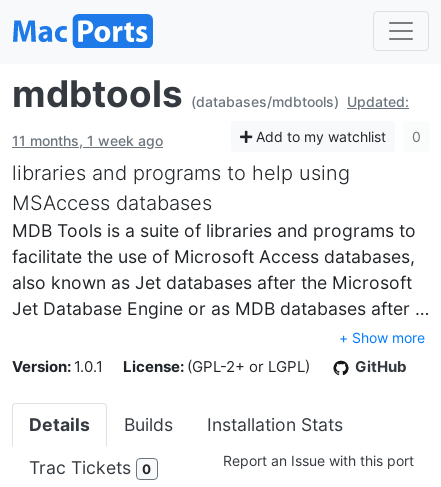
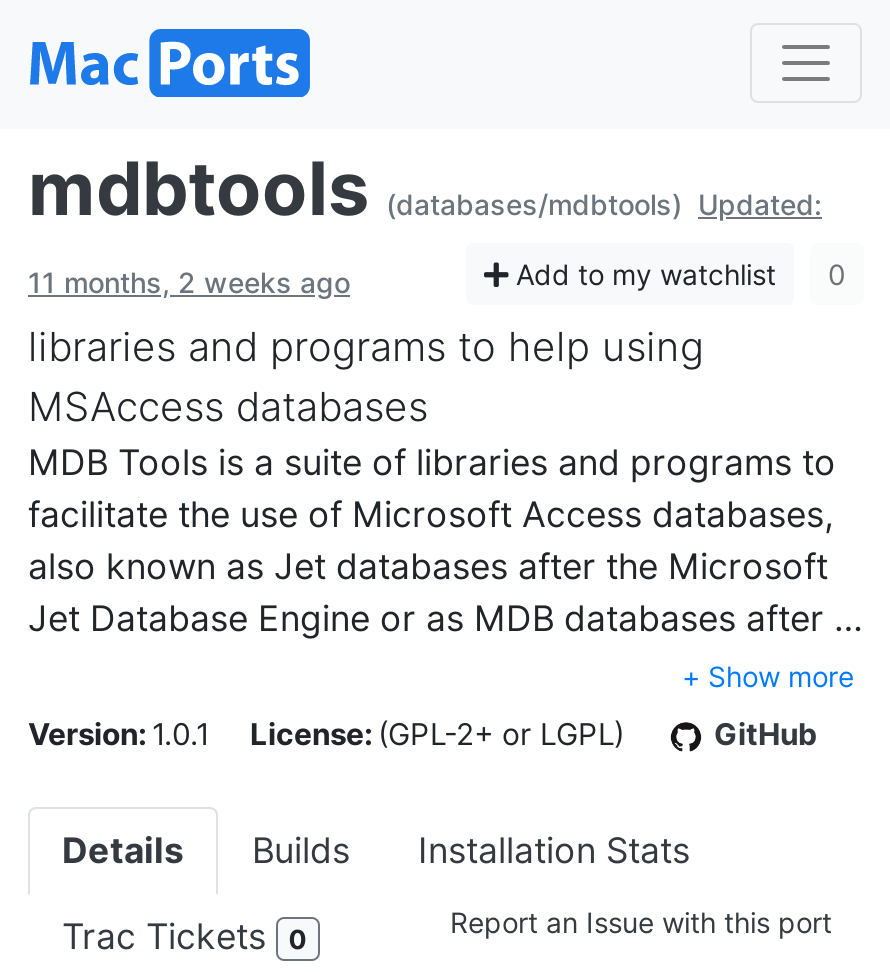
[12,132,163,149] 11 months, 1 week ago -> [28,264,350,298] 11 months, 2 weeks ago

